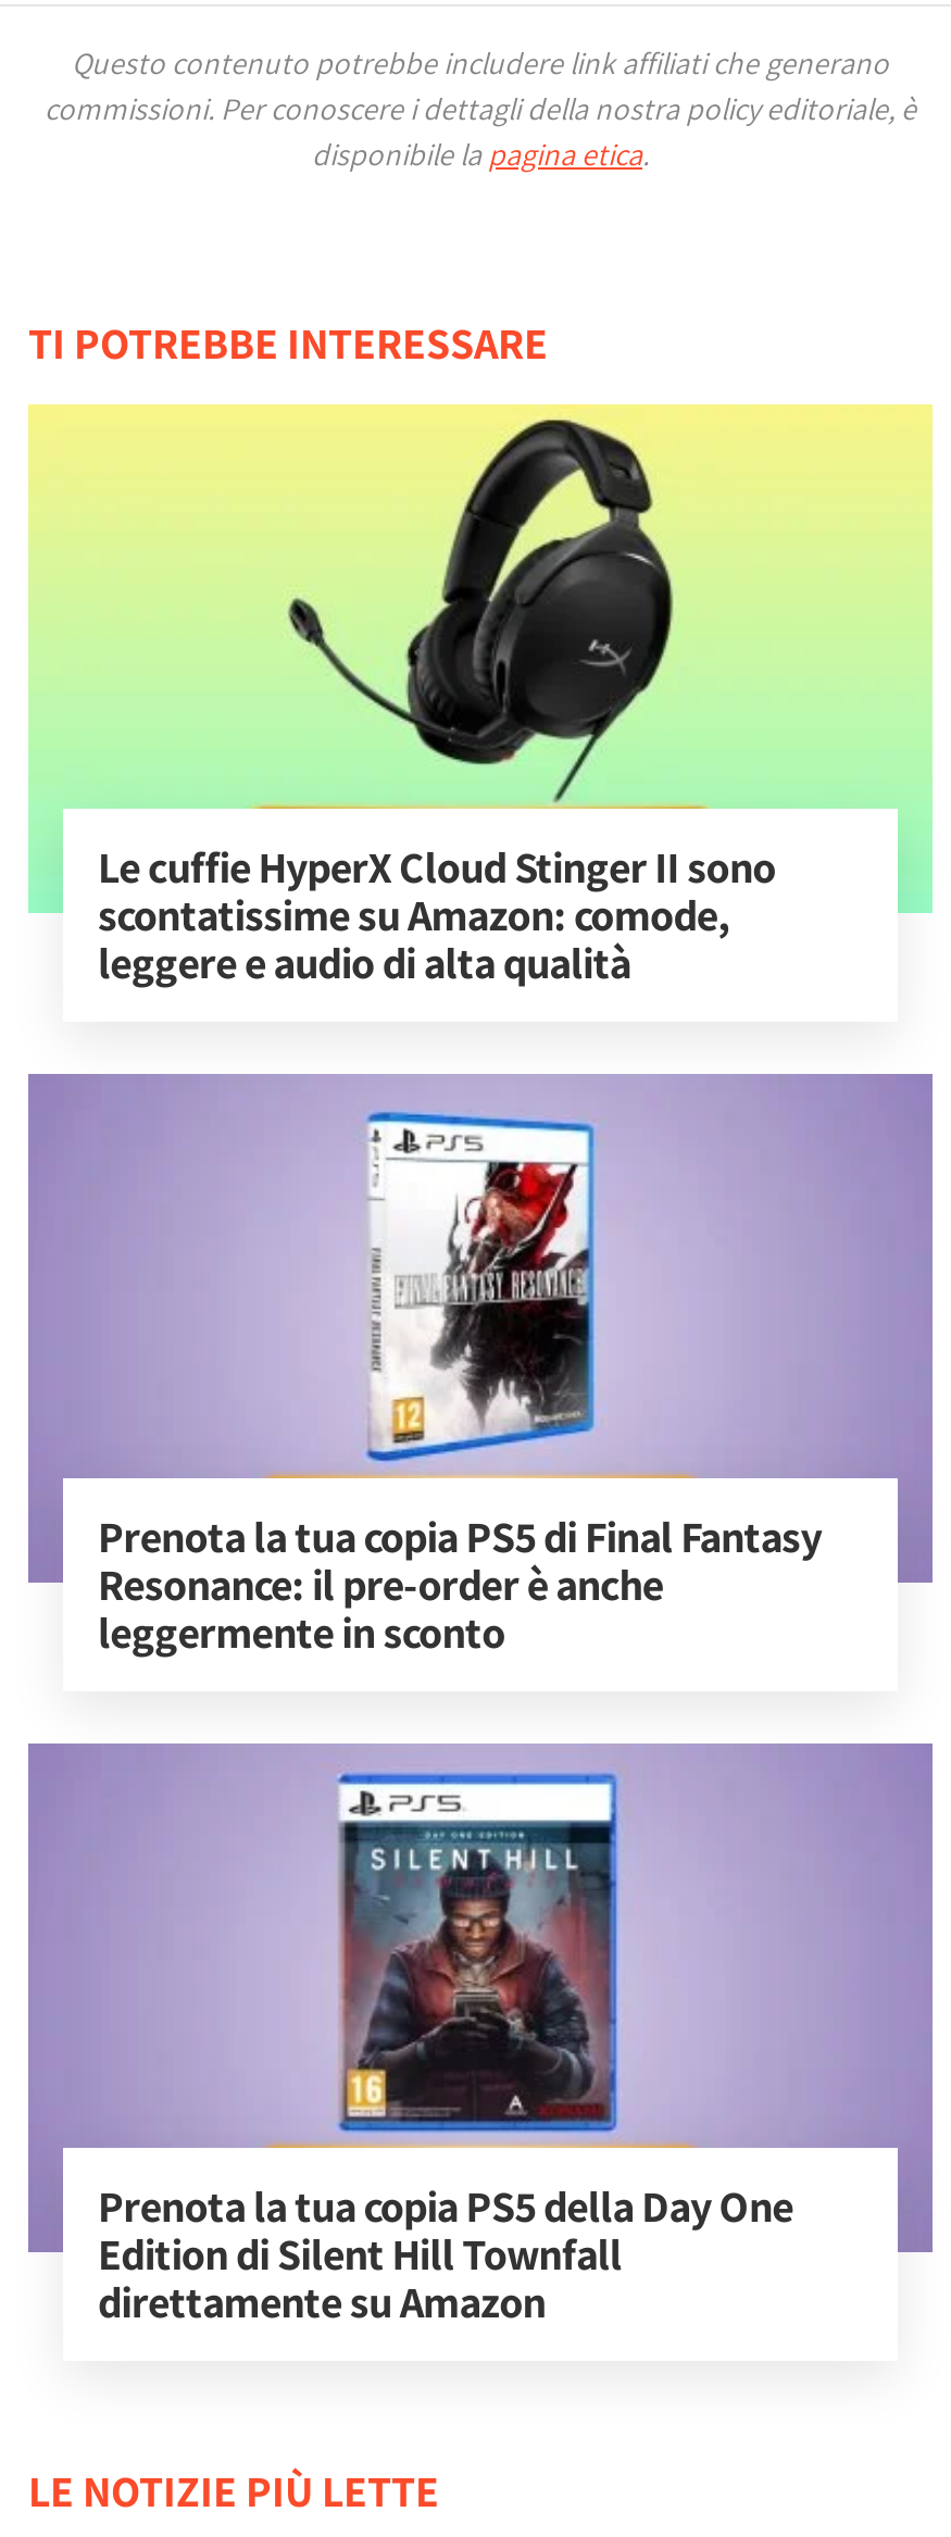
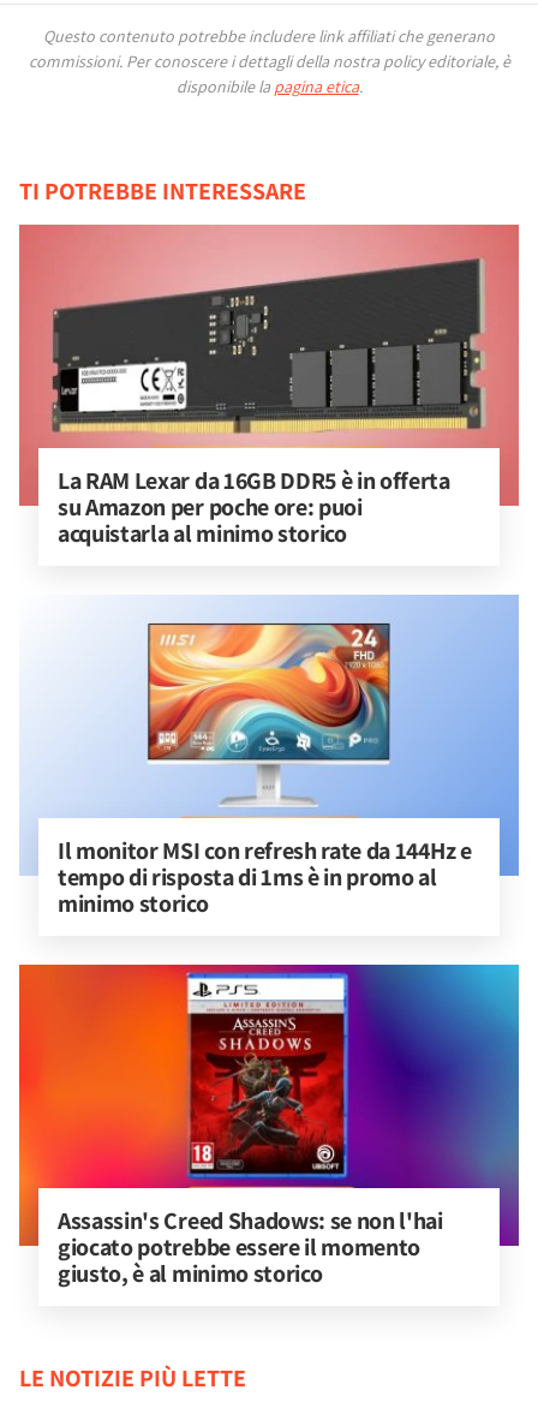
[26,402,935,991] [image] | Le cuffie HyperX Cloud Stinger II sono | scontatissime su Amazon: comode, | leggere e audio di alta qualità -> [18,223,520,549] [image] | La RAM Lexar da 16GB DDR5 è in offerta | su Amazon per poche ore: puoi | acquistarla al minimo storico
[26,1072,933,1661] [image] | Prenota la tua copia PS5 di Final Fantasy | Resonance: il pre-order è anche | leggermente in sconto -> [19,595,519,919] [image] | Il monitor MSI con refresh rate da 144Hz e | tempo di risposta di 1ms è in promo al | minimo storico
[26,1741,935,2330] [image] | Prenota la tua copia PS5 della Day One | Edition di Silent Hill Townfall | direttamente su Amazon -> [18,963,520,1289] [image] | Assassin's Creed Shadows: se non l'hai | giocato potrebbe essere il momento | giusto, è al minimo storico

